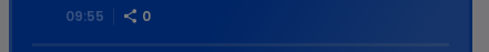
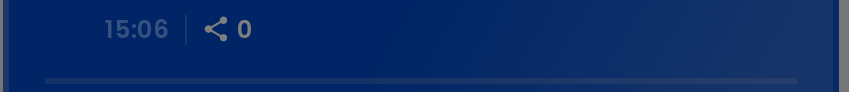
[65,7,151,26] 09:55 0 -> [105,12,253,46] 15:06 0

